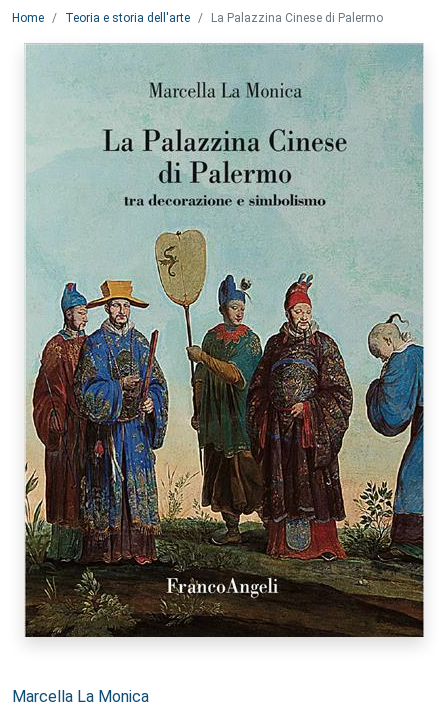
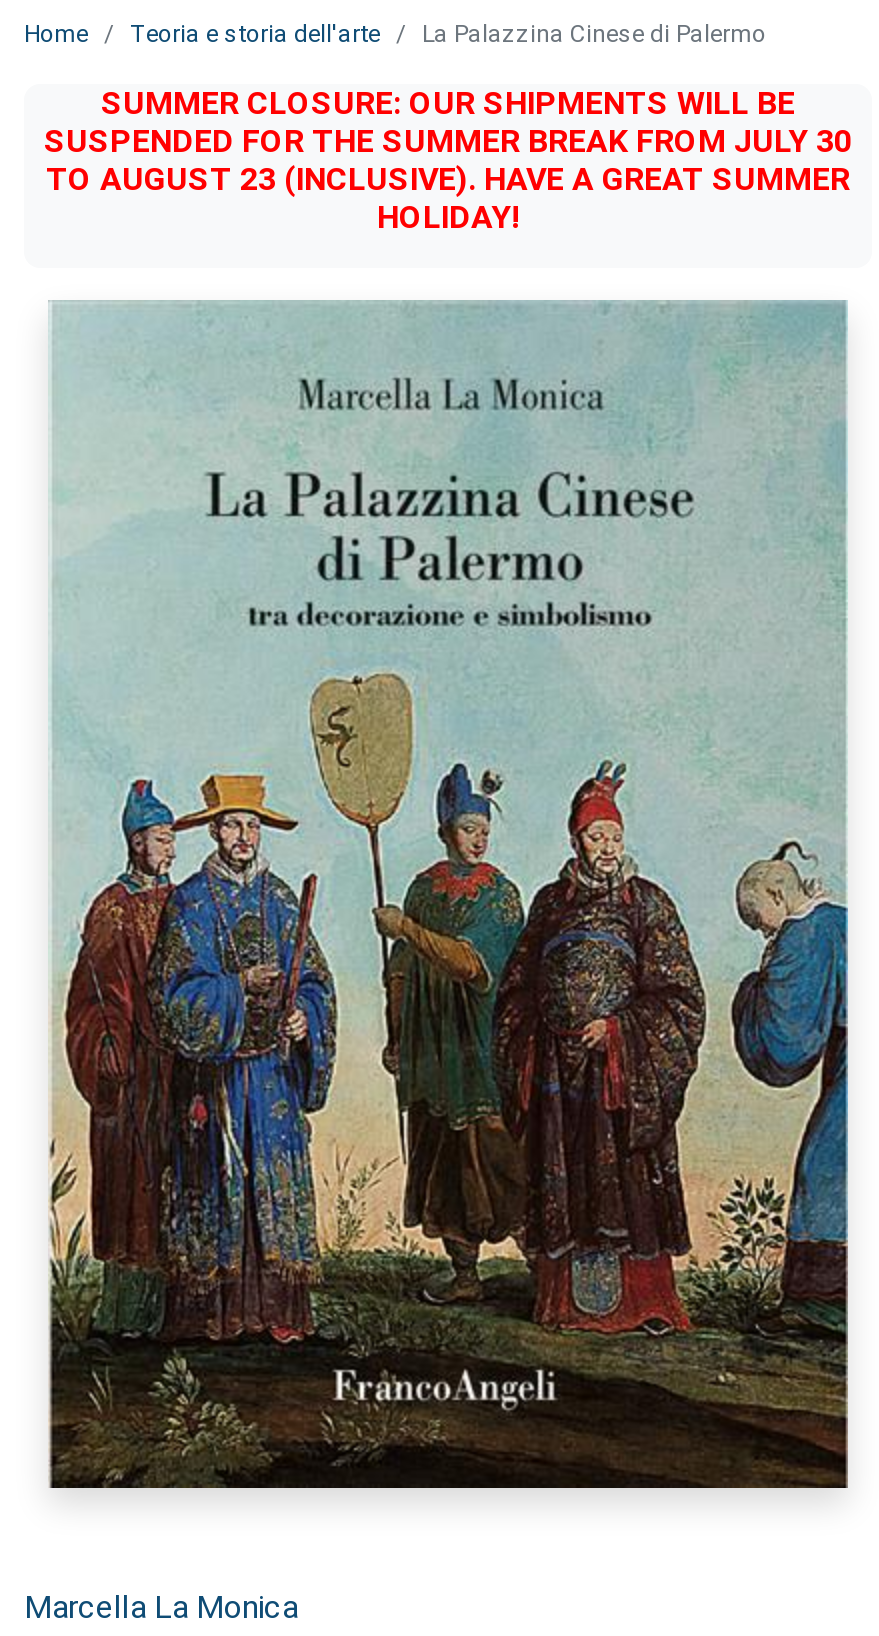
none -> [44,84,852,236] SUMMER CLOSURE: OUR SHIPMENTS WILL BE | SUSPENDED FOR THE SUMMER BREAK FROM JULY 30 | TO AUGUST 23 (INCLUSIVE). HAVE A GREAT SUMMER | HOLIDAY!

